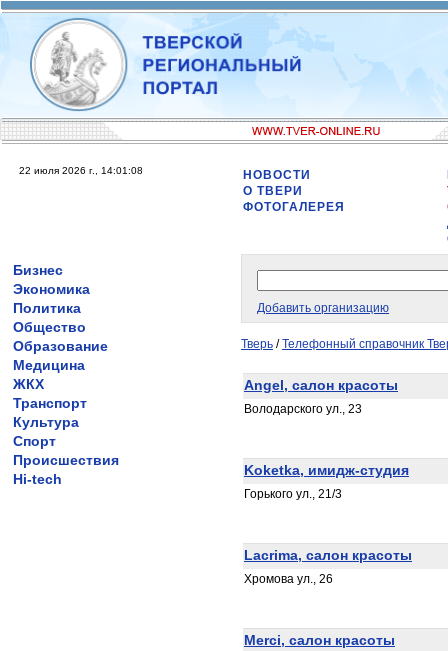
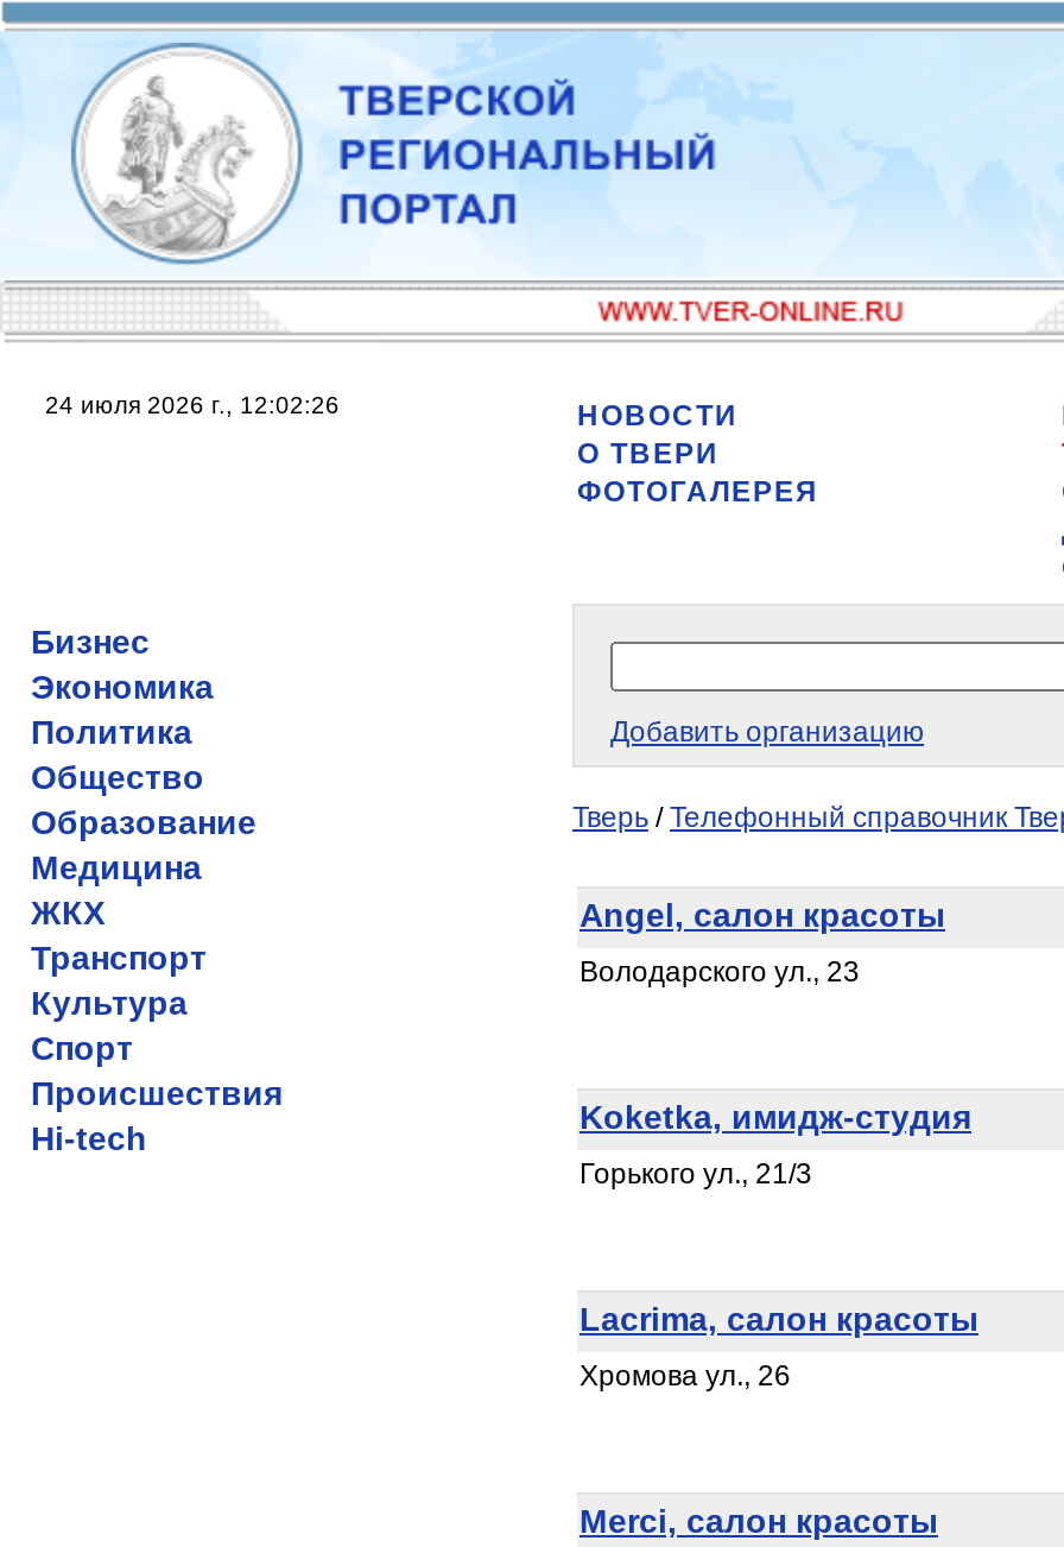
[19,165,143,176] 22 июля 2026 г., 14:01:08 -> [45,392,340,418] 24 июля 2026 г., 12:02:26

